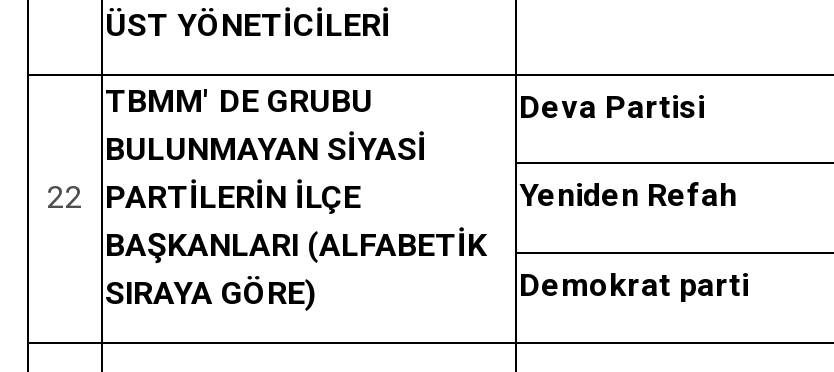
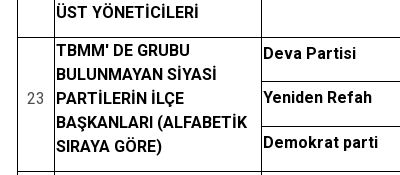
[47,178,361,216] 22 PARTİLERİN İLÇE -> [27,89,184,108] 23 PARTİLERİN İLÇE

